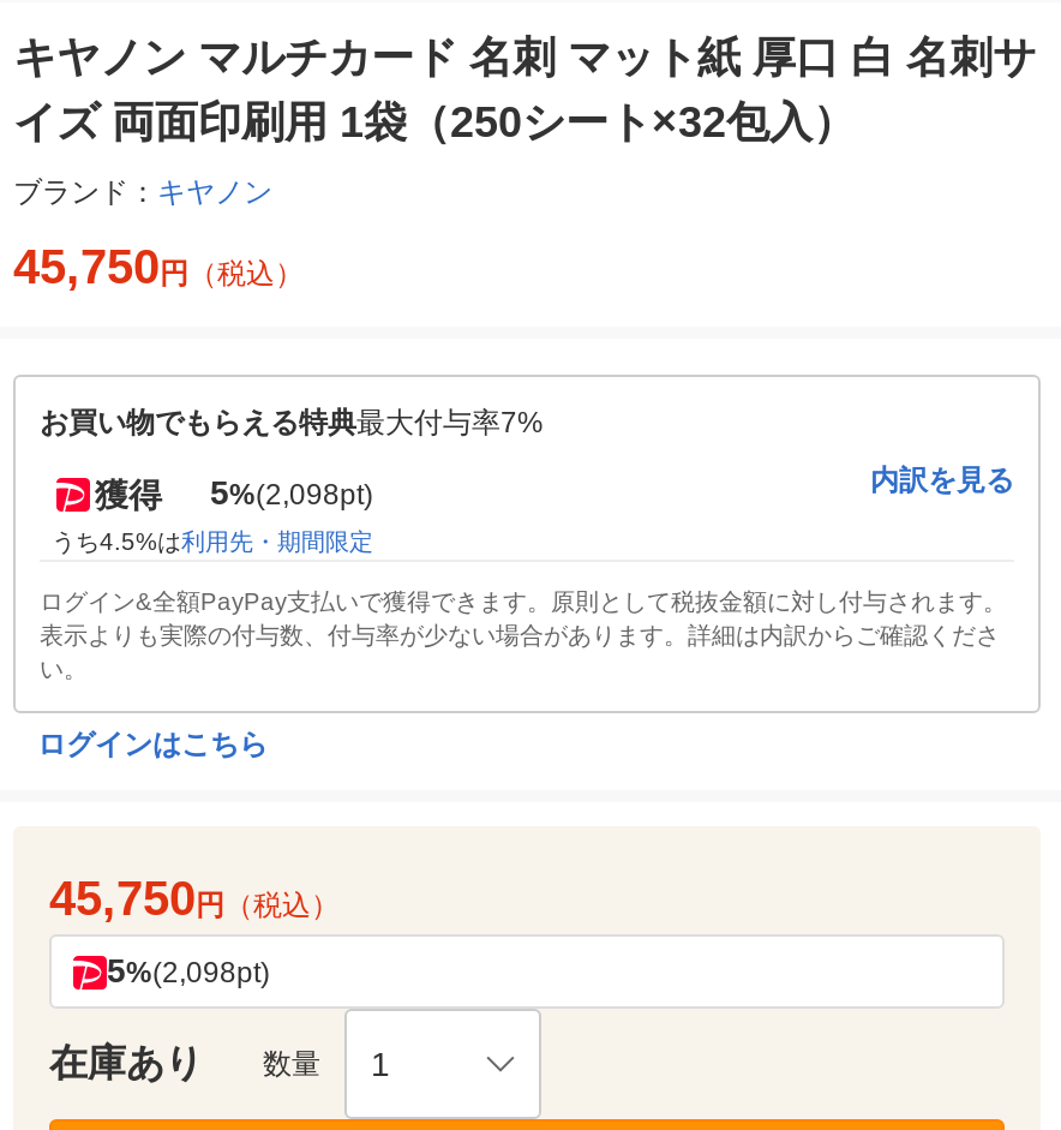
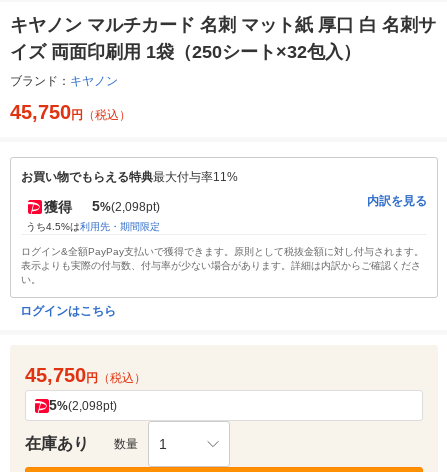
[40,407,544,440] お買い物でもらえる特典最大付与率7% -> [21,170,238,184] お買い物でもらえる特典最大付与率11%

